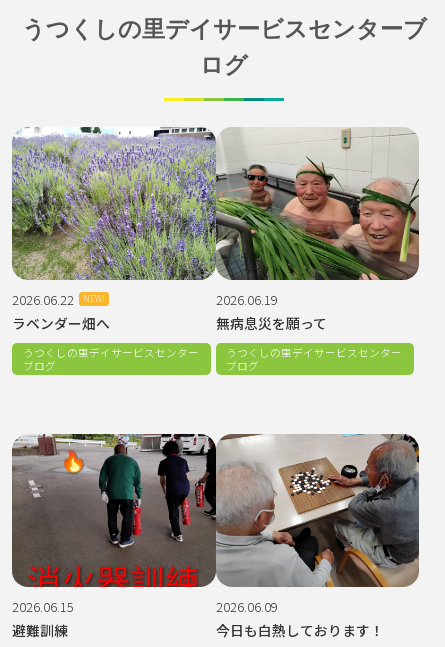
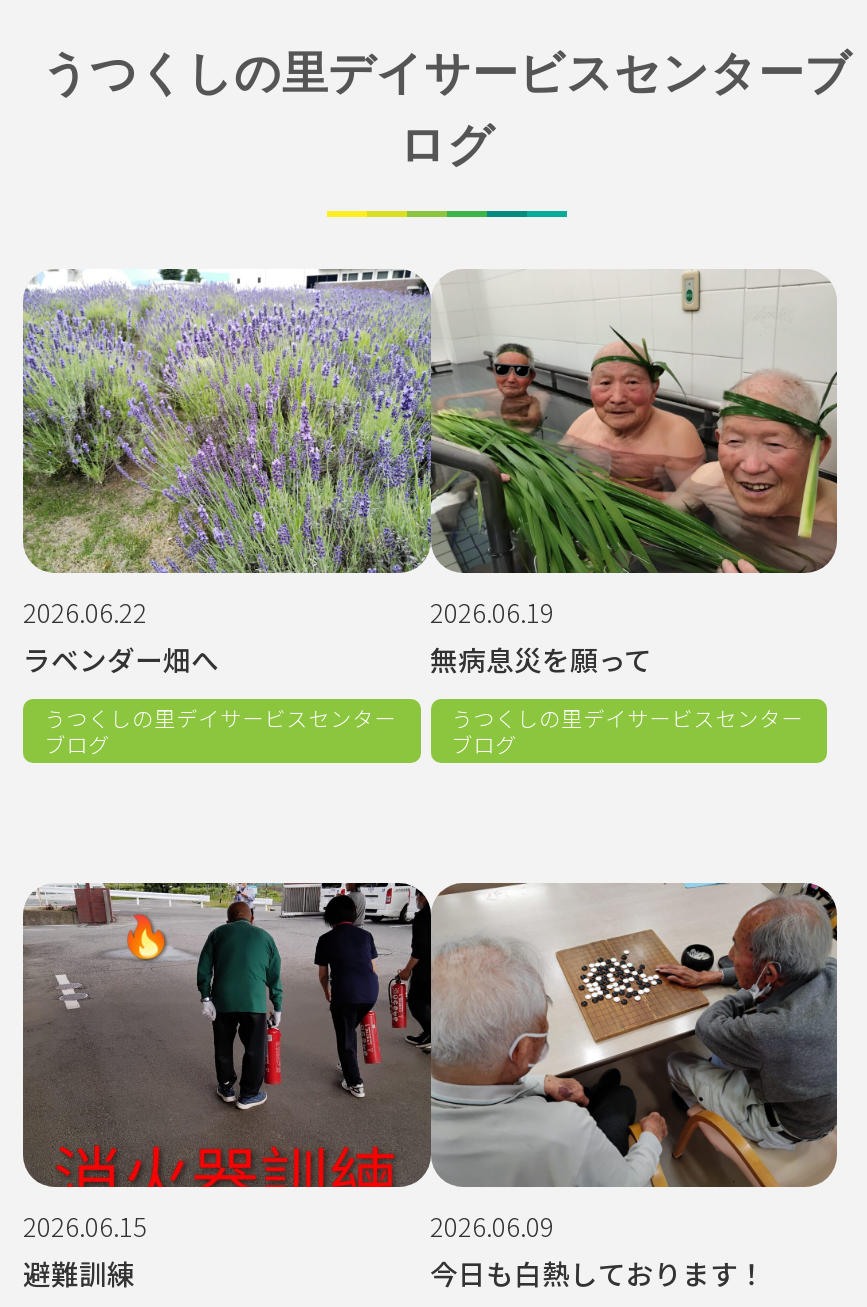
[83,293,105,304] NEW! -> none

